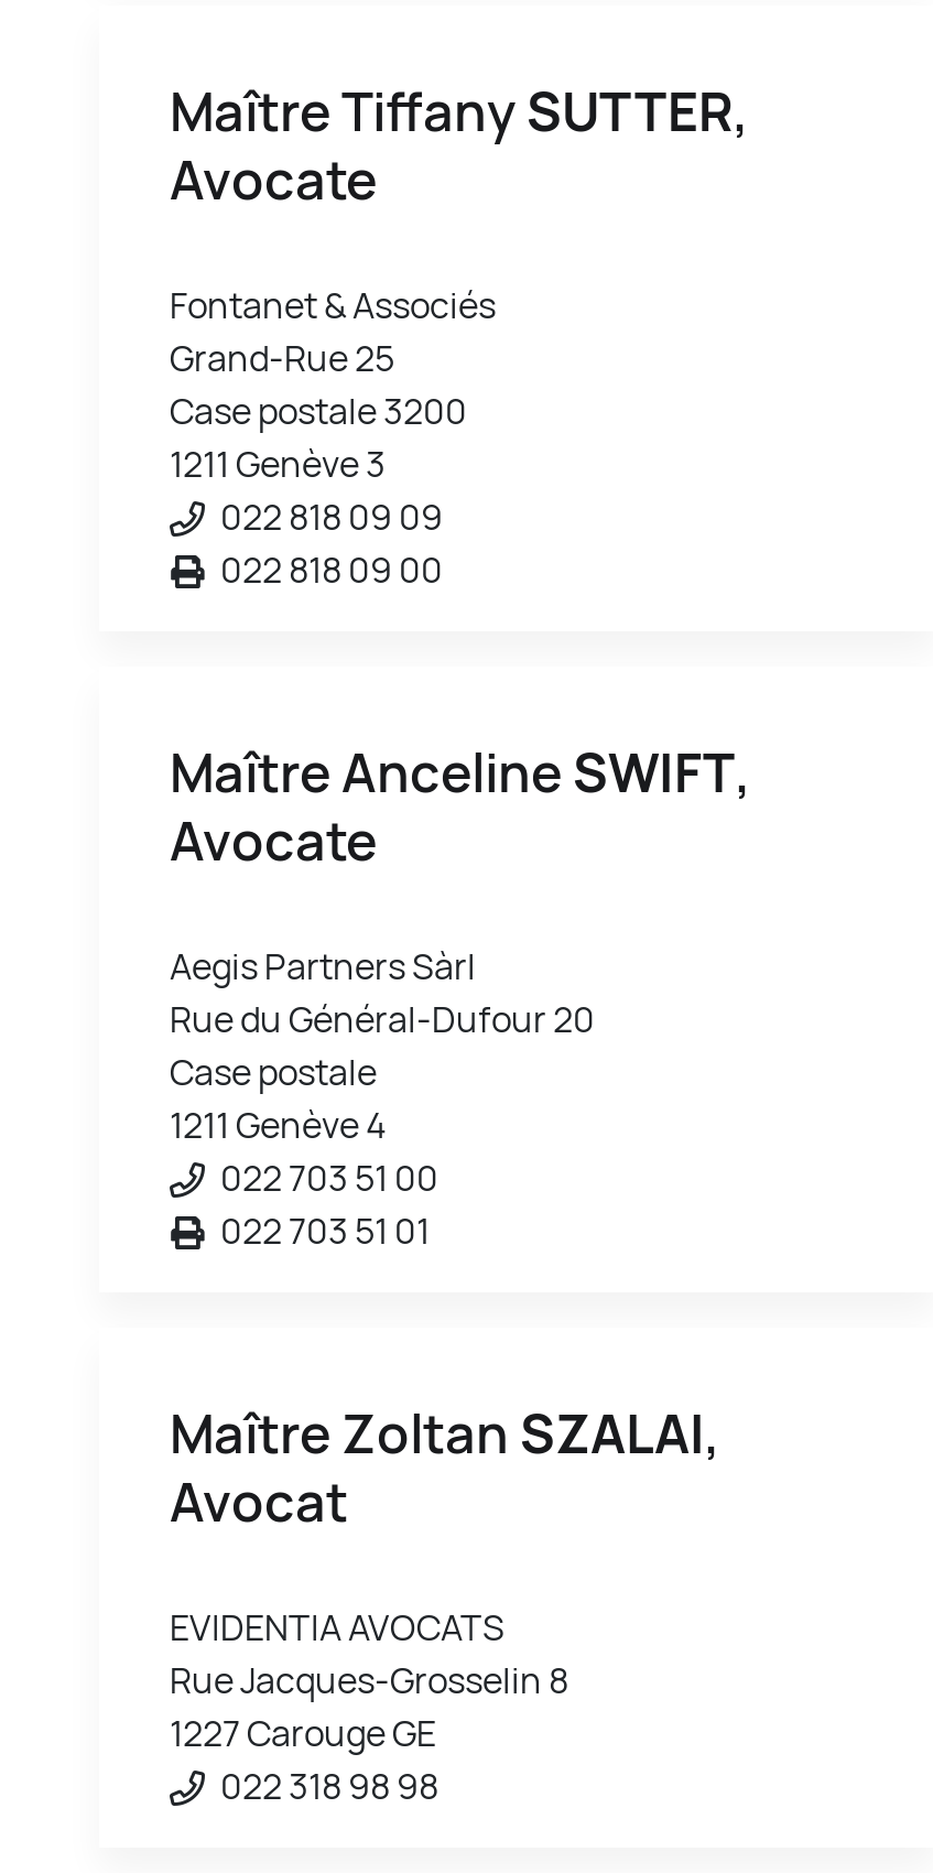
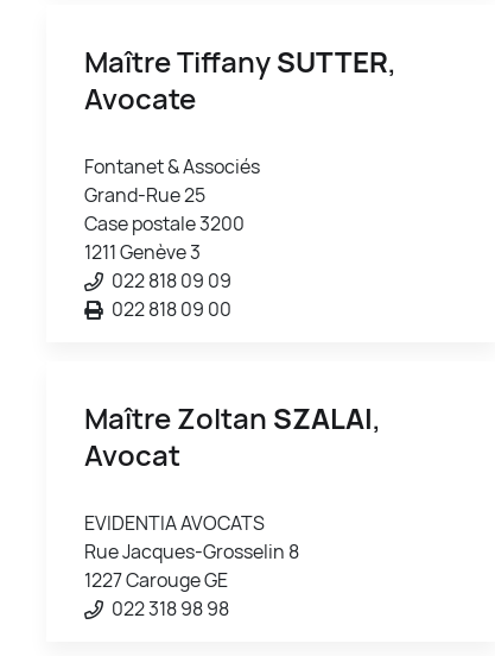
[170,734,751,1254] Maître Anceline SWIFT, | Avocate | Aegis Partners Sàrl | Rue du Général-Dufour 20 | Case postale | 1211 Genève 4 | 022 703 51 00 | 022 703 51 01 -> none

